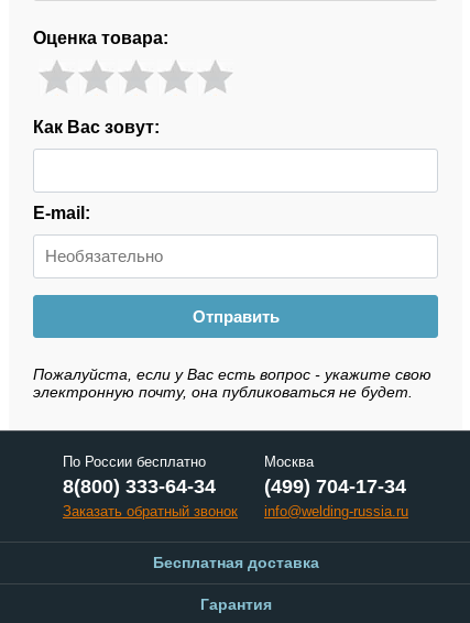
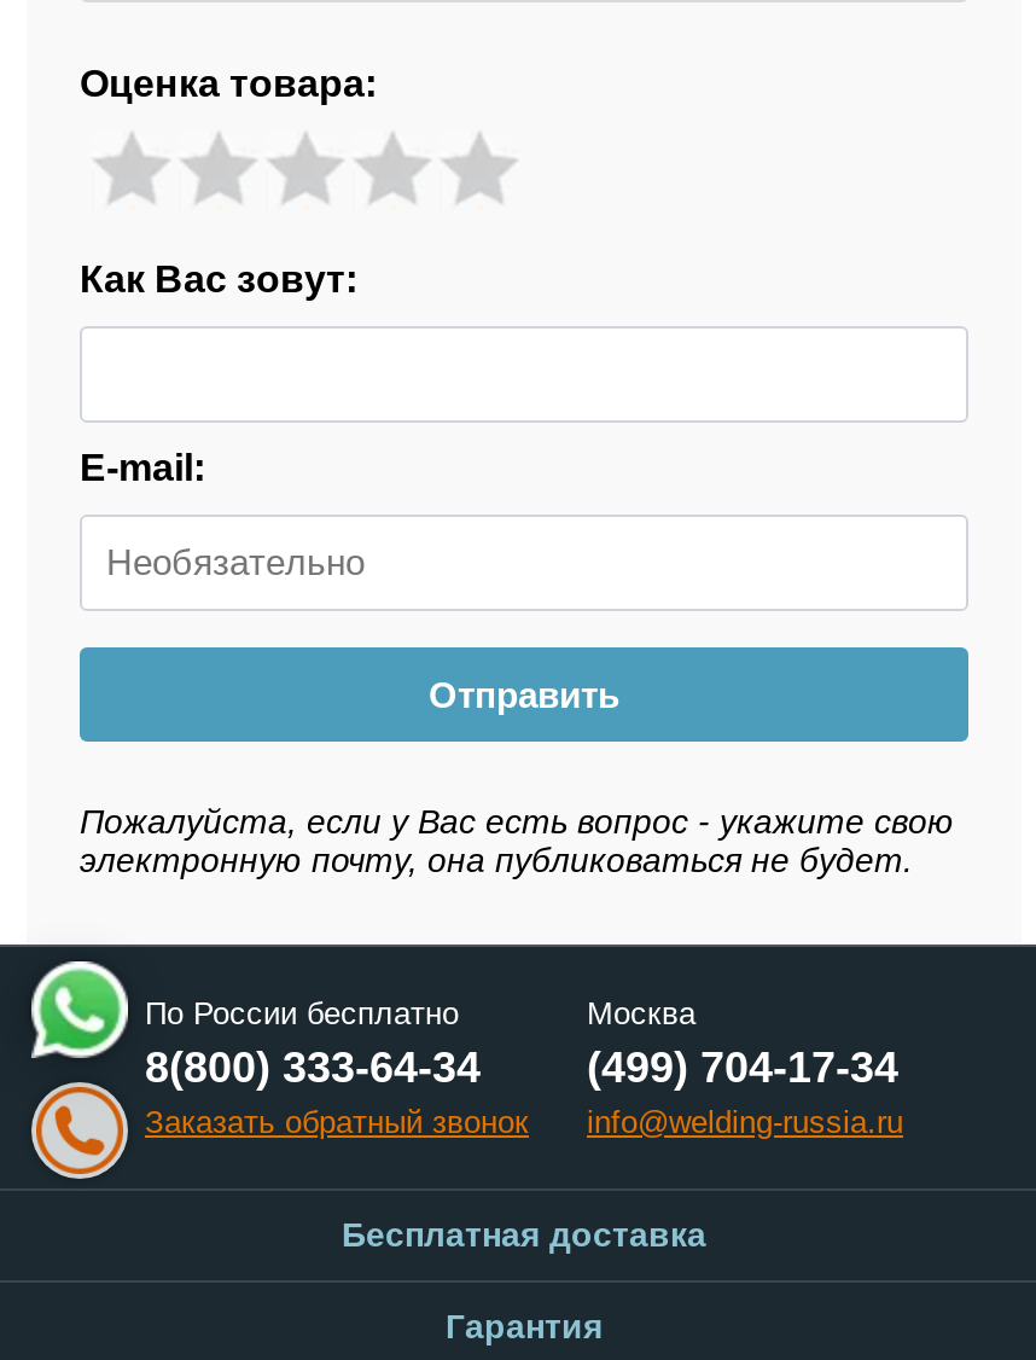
none -> [29,959,130,1060] [image]
none -> [29,1080,130,1181] [image]

